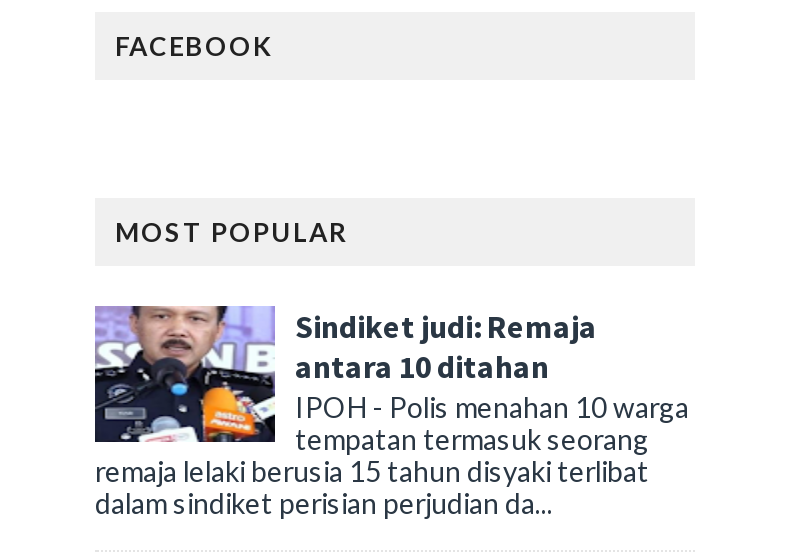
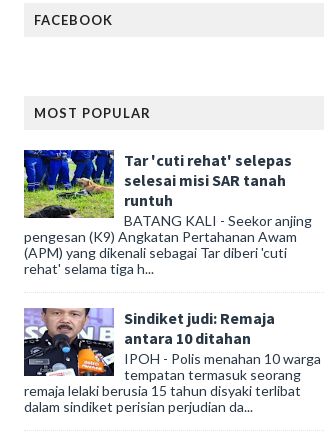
none -> [23,149,312,277] [image] | Tar 'cuti rehat' selepas | selesai misi SAR tanah | runtuh | BATANG KALI - Seekor anjing | pengesan (K9) Angkatan Pertahanan Awam | (APM) yang dikenali sebagai Tar diberi 'cuti | rehat' selama tiga h...

